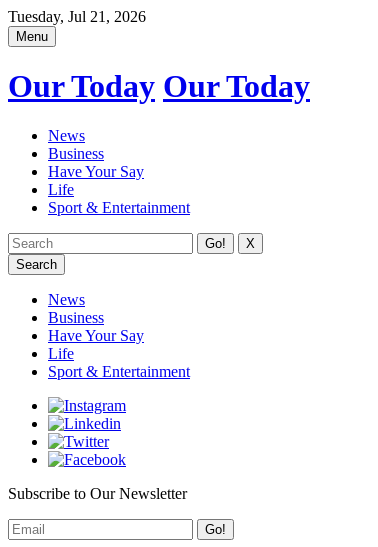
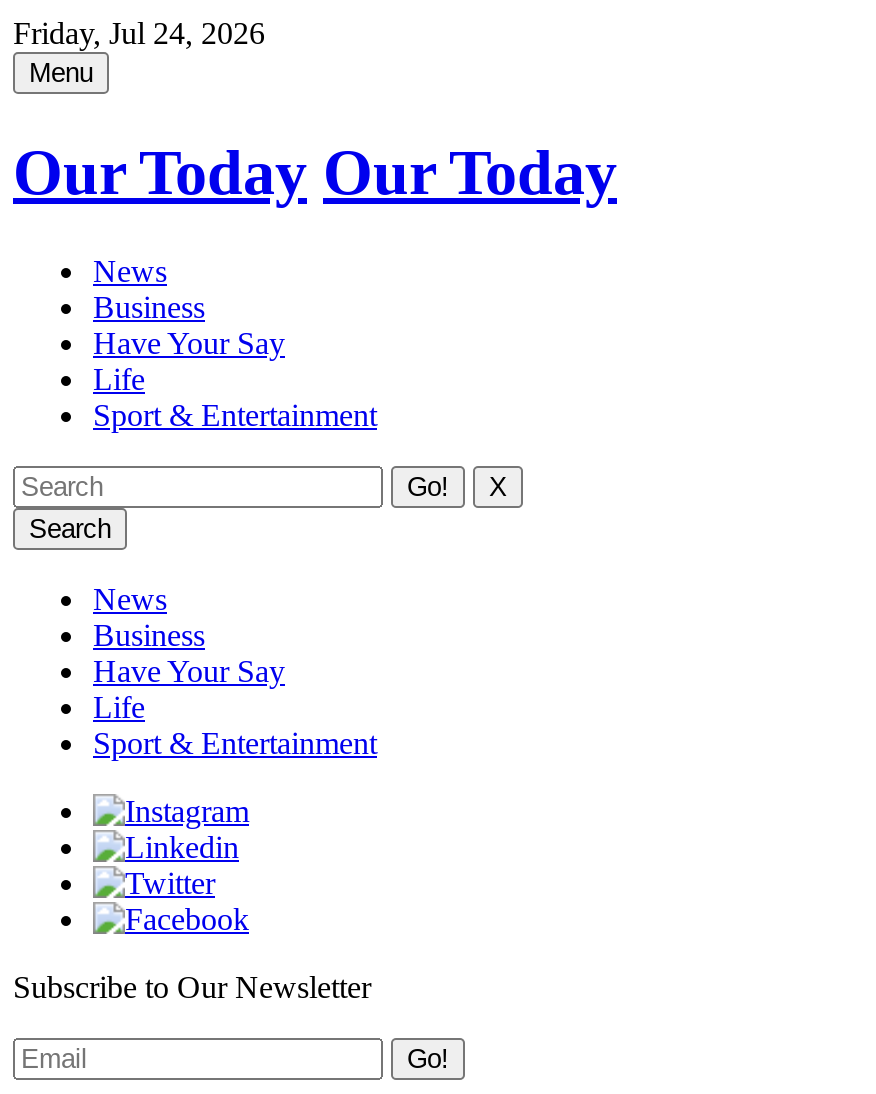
[8,8,146,25] Tuesday, Jul 21, 2026 -> [13,16,265,50] Friday, Jul 24, 2026

